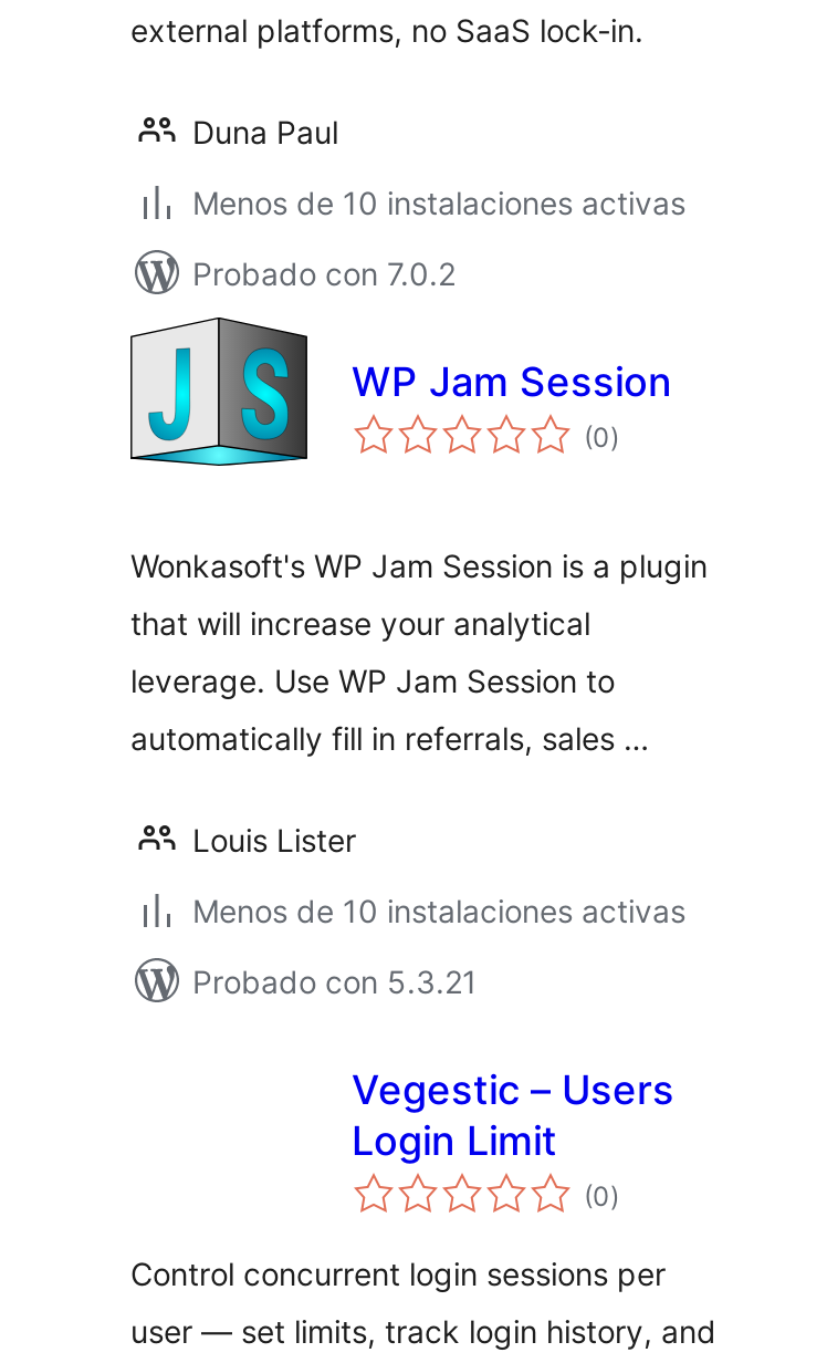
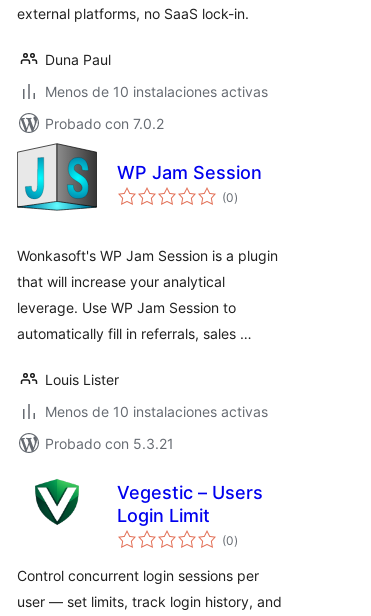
none -> [34,478,80,526] [image]

